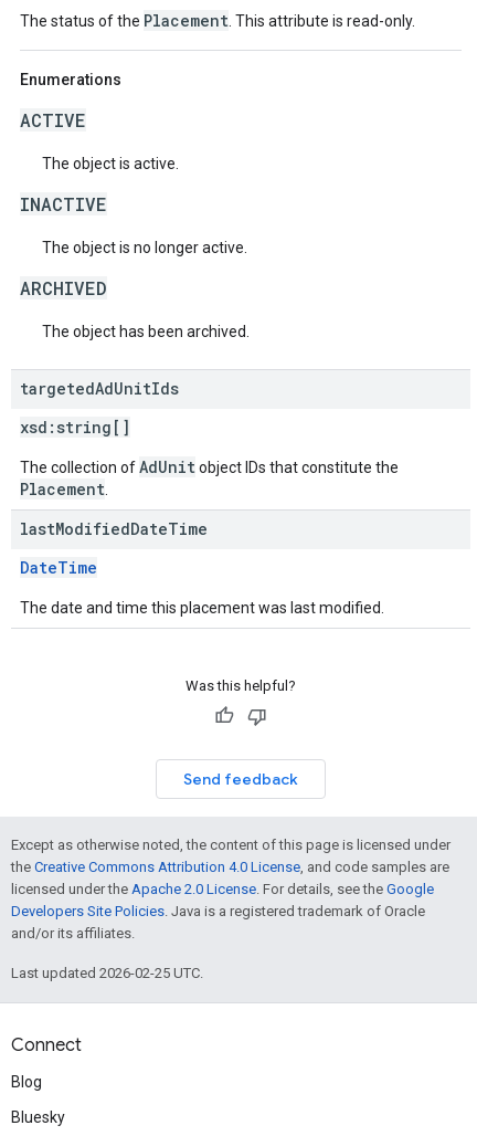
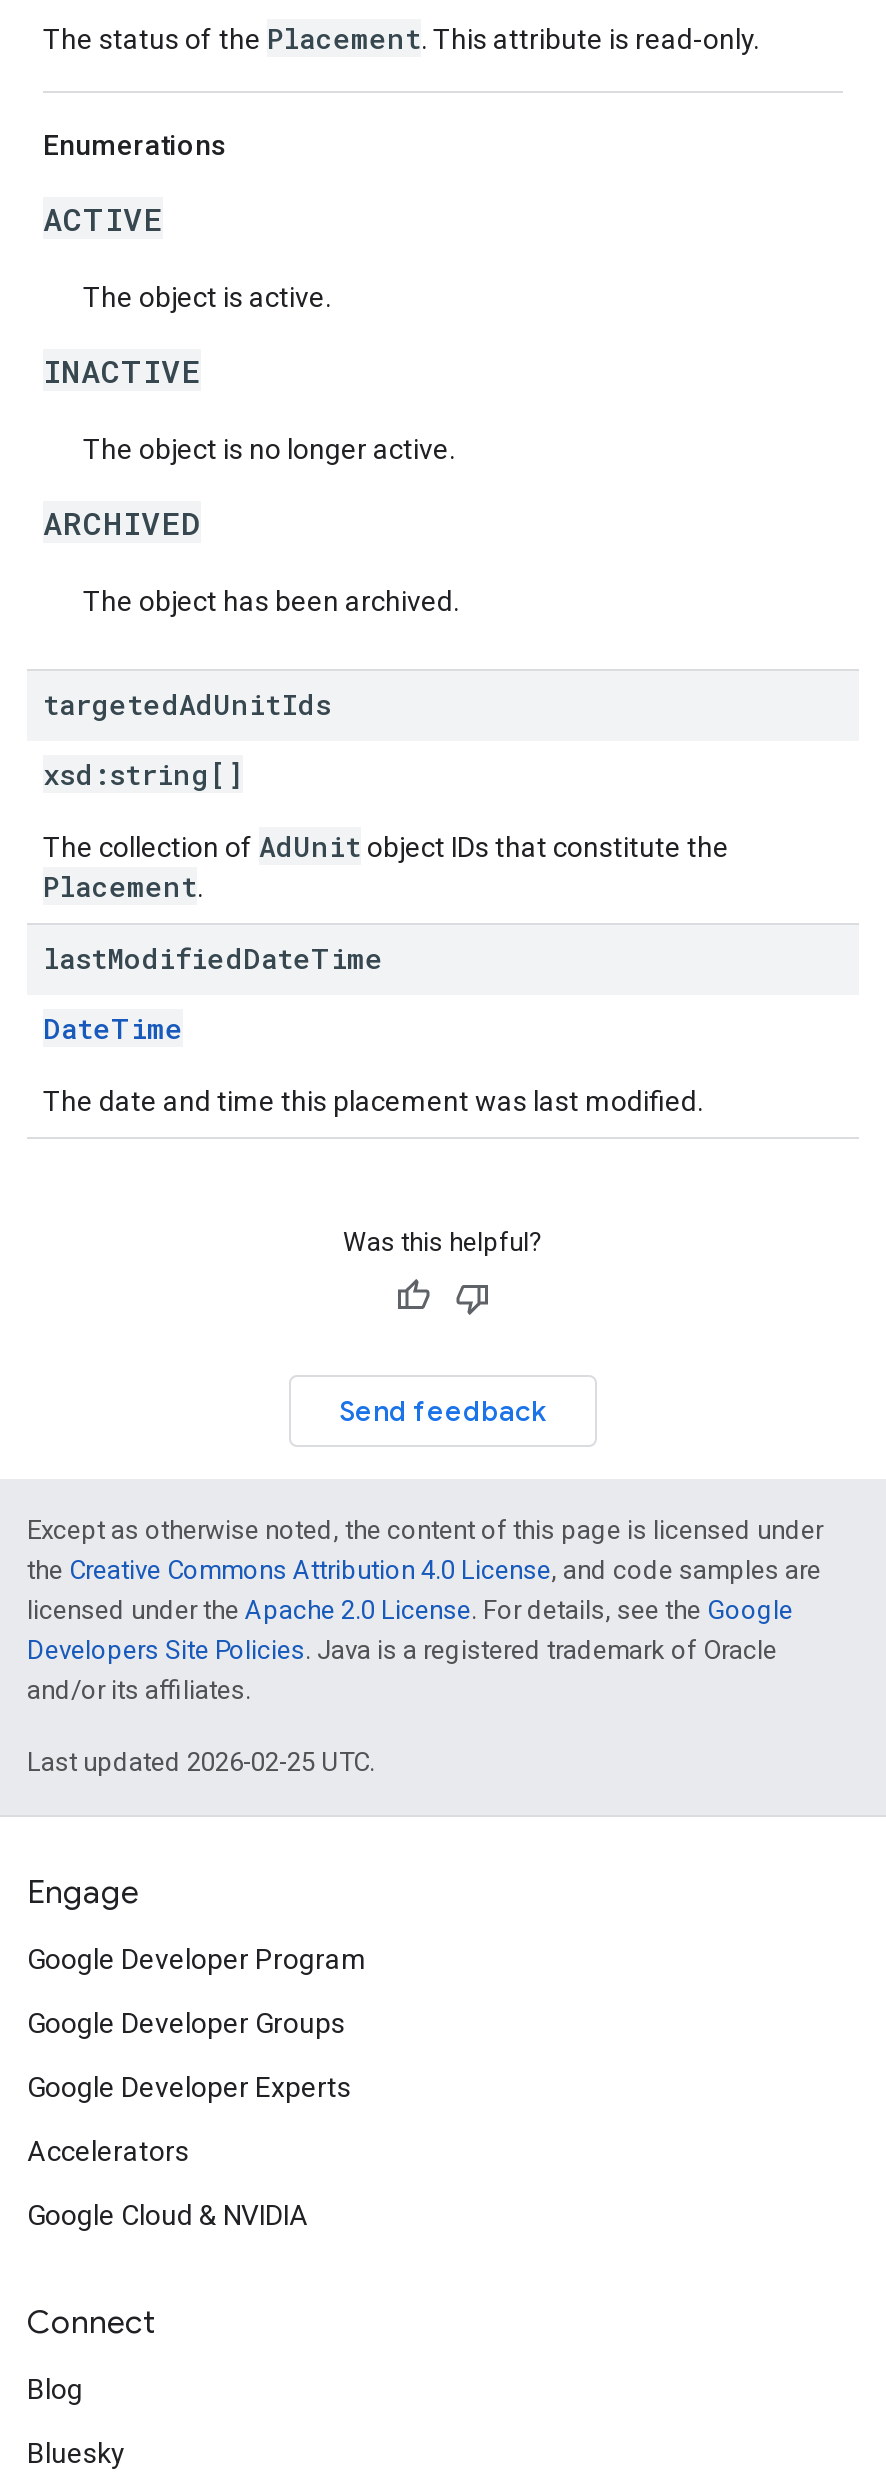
none -> [27,1873,367,2231] Engage | Google Developer Program | Google Developer Groups | Google Developer Experts | Accelerators | Google Cloud & NVIDIA

